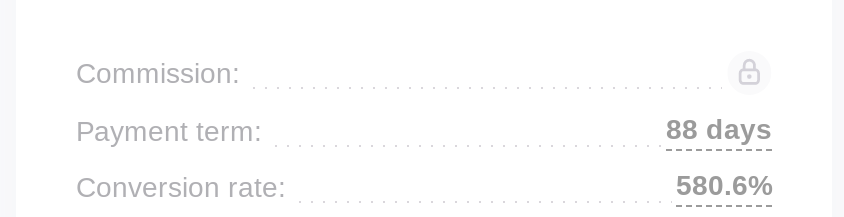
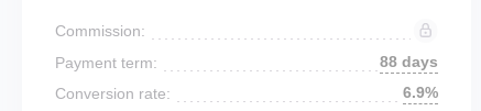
[676,169,772,201] 580.6% -> [403,84,438,101] 6.9%

